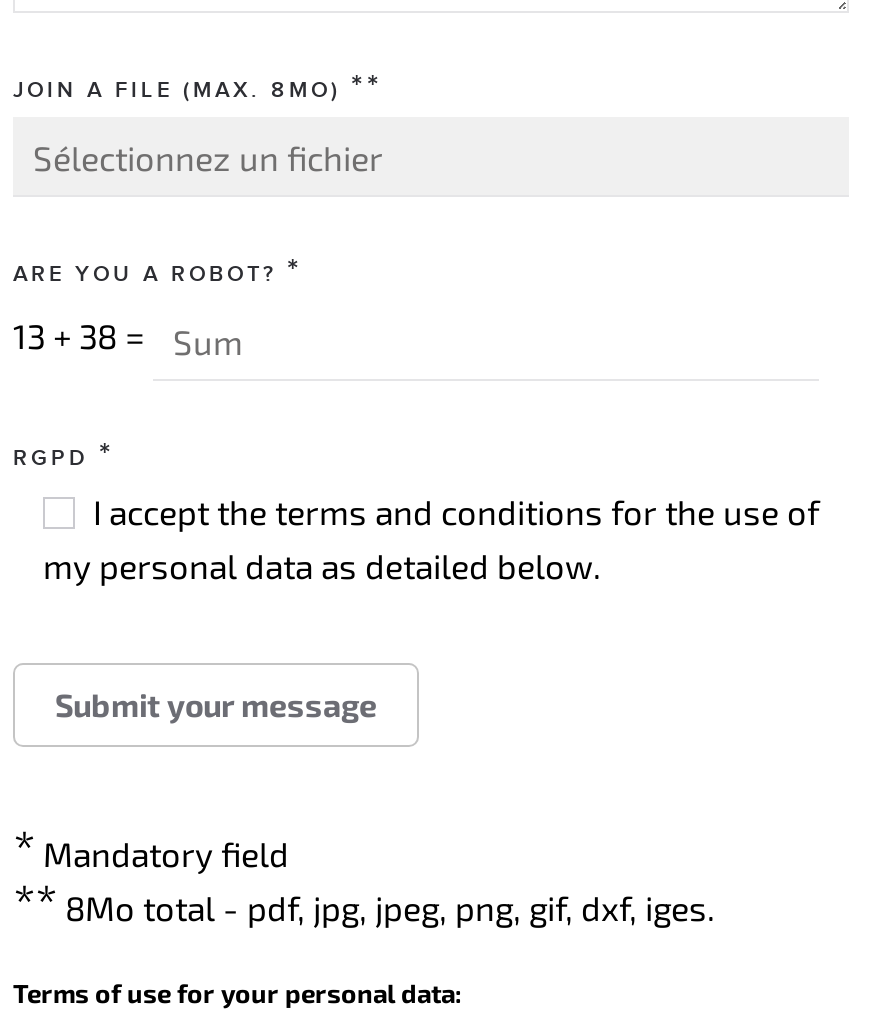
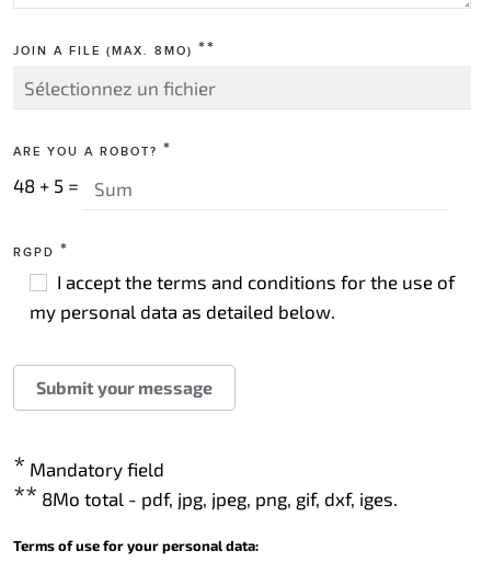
[13,315,153,355] 13 + 38 = -> [13,174,83,196] 48 + 5 =

